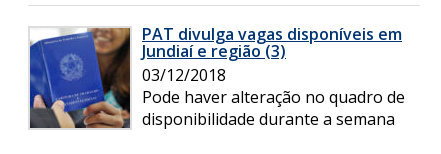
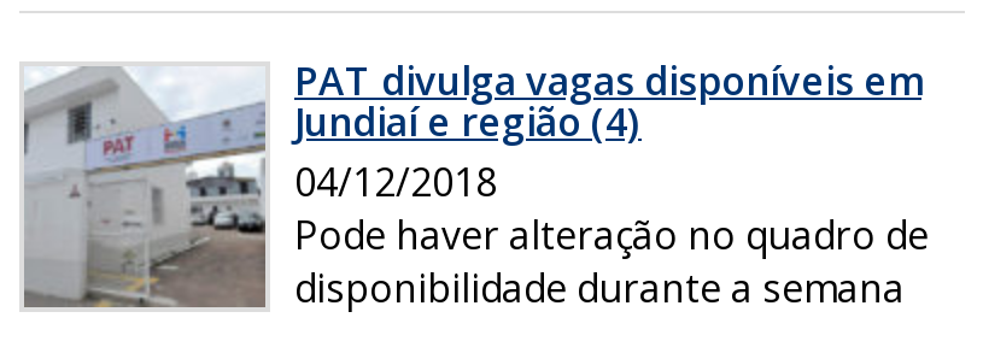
[29,27,286,128] [image] | Jundiaí e região (3) -> [22,66,642,310] [image] | Jundiaí e região (4)
[142,64,226,86] 03/12/2018 -> [294,154,497,207] 04/12/2018

